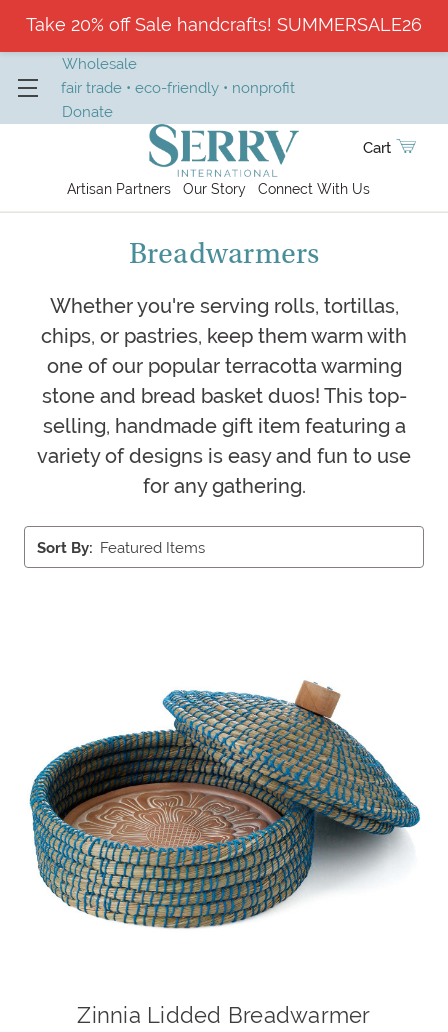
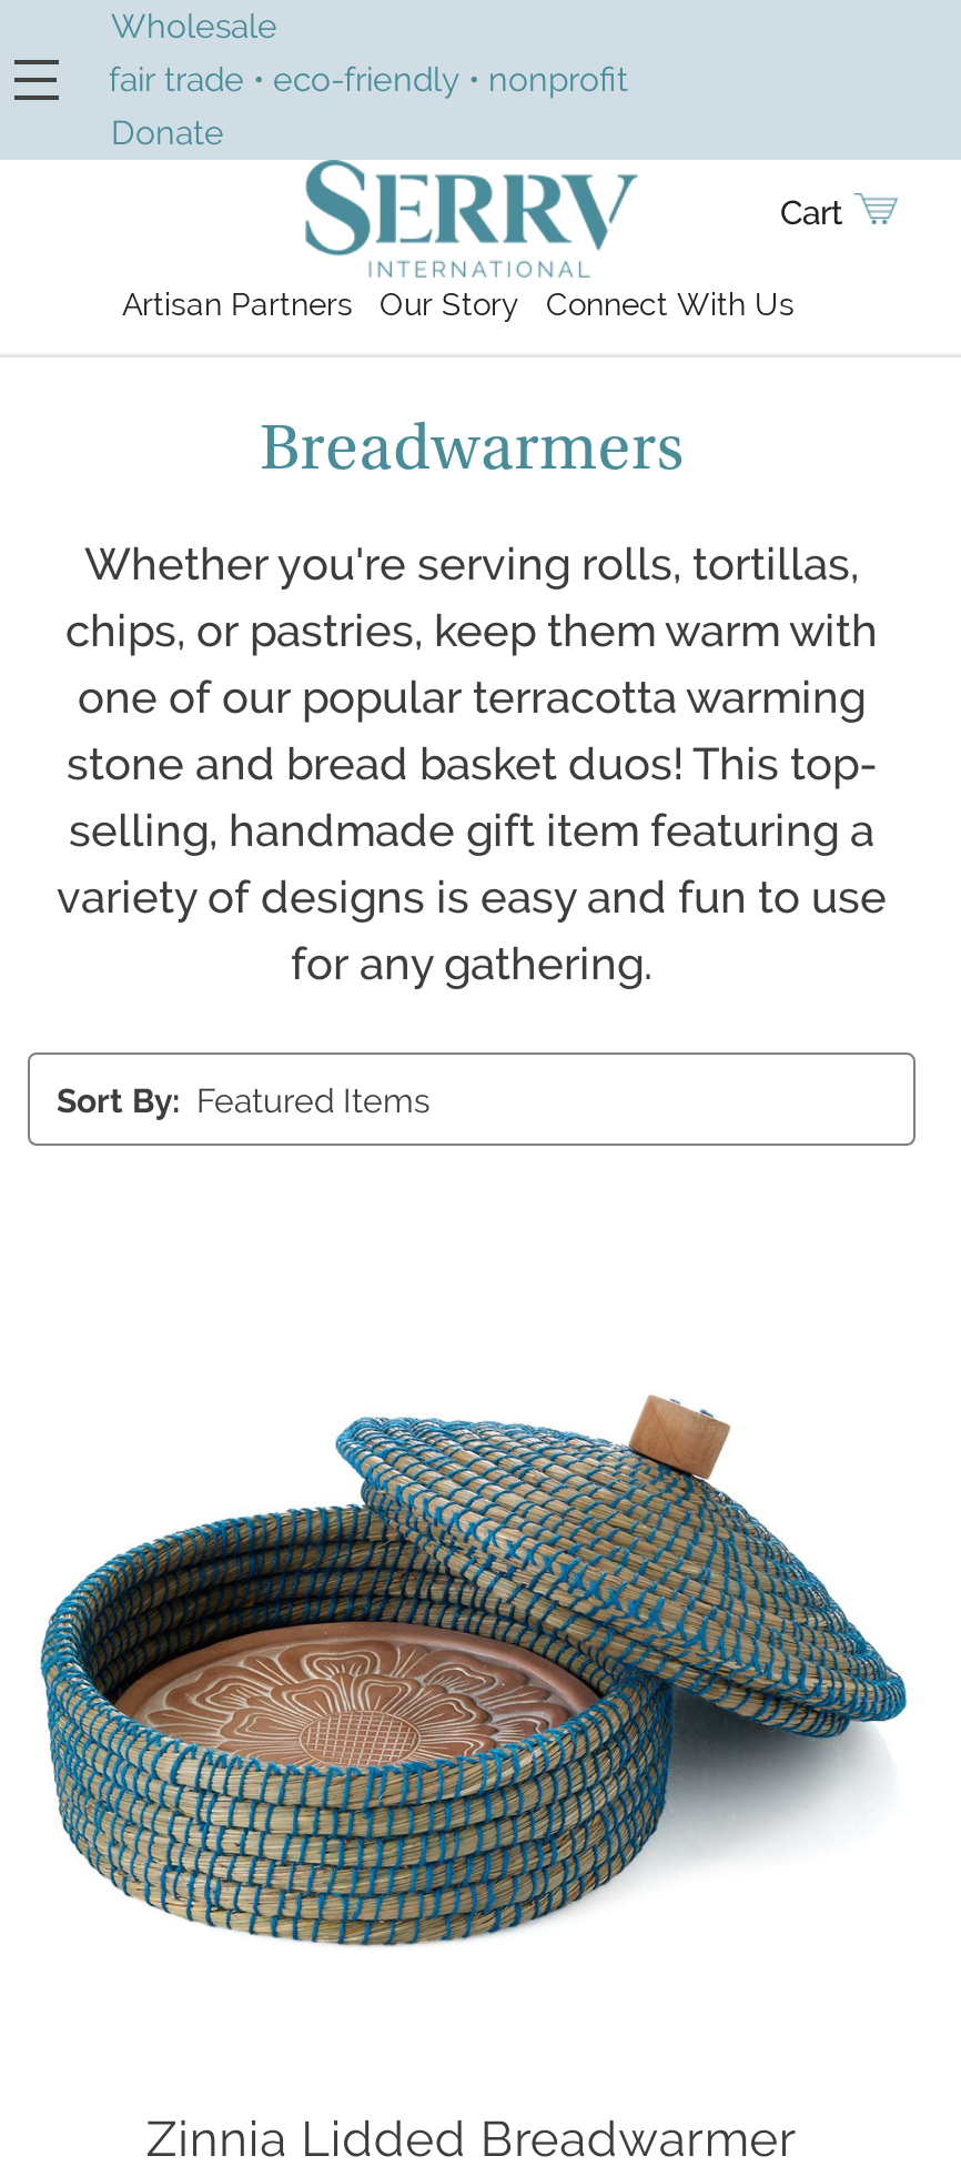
[26,14,422,35] Take 20% off Sale handcrafts! SUMMERSALE26 -> none

